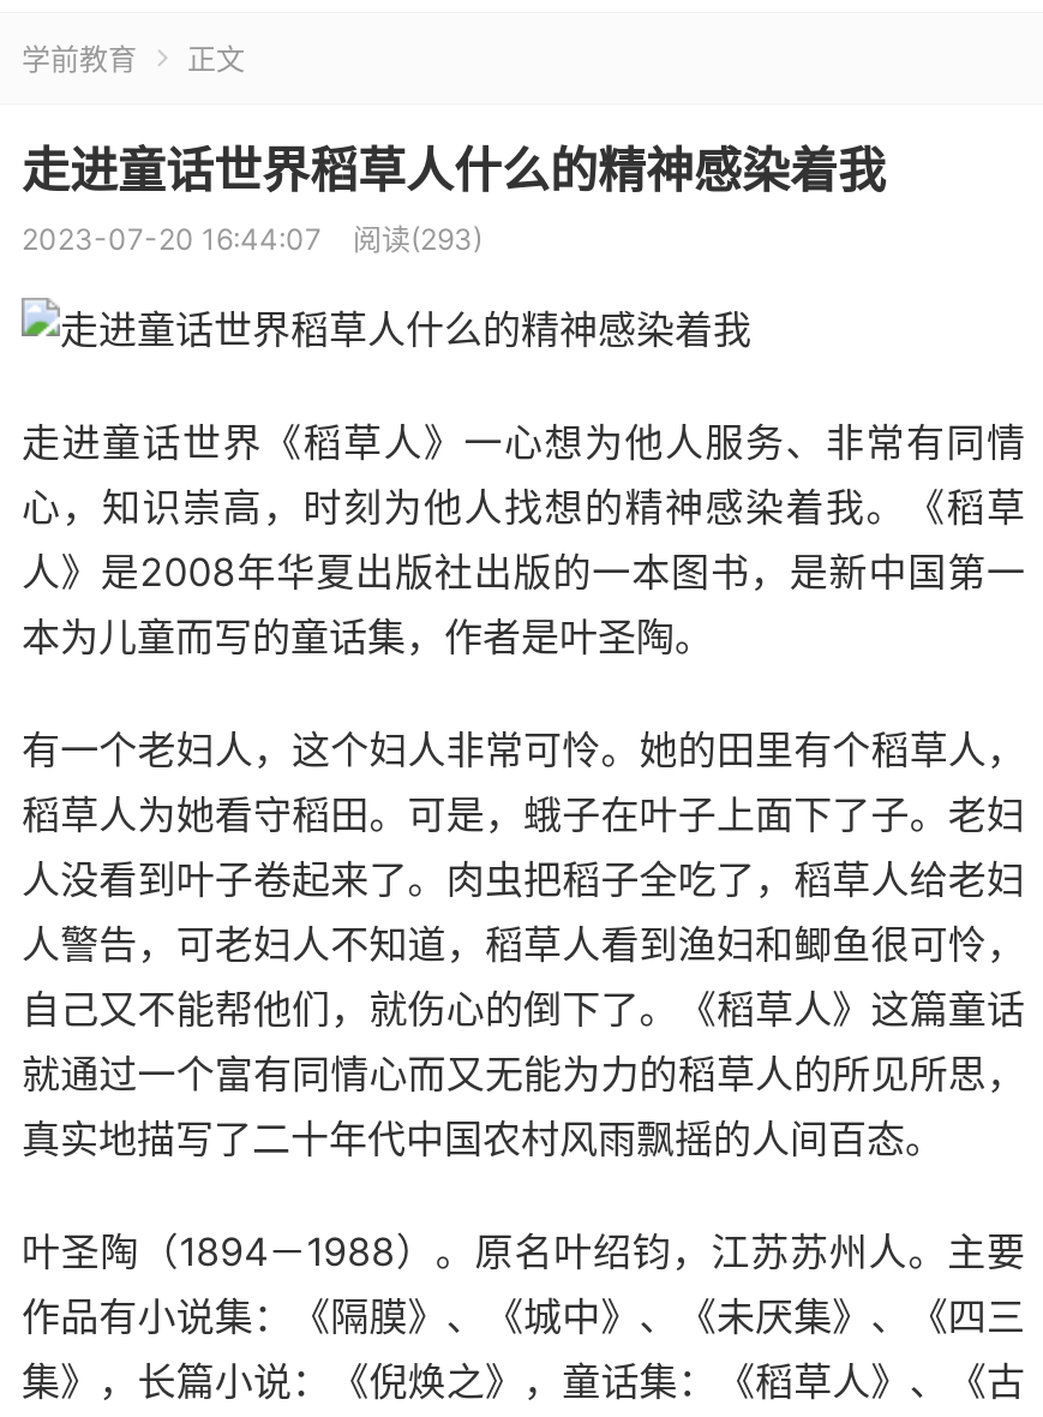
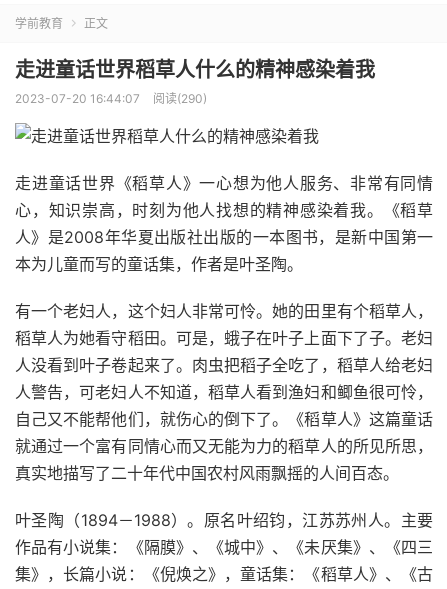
[22,221,482,257] 2023-07-20 16:44:07 阅读(293) -> [15,91,207,106] 2023-07-20 16:44:07 阅读(290)

